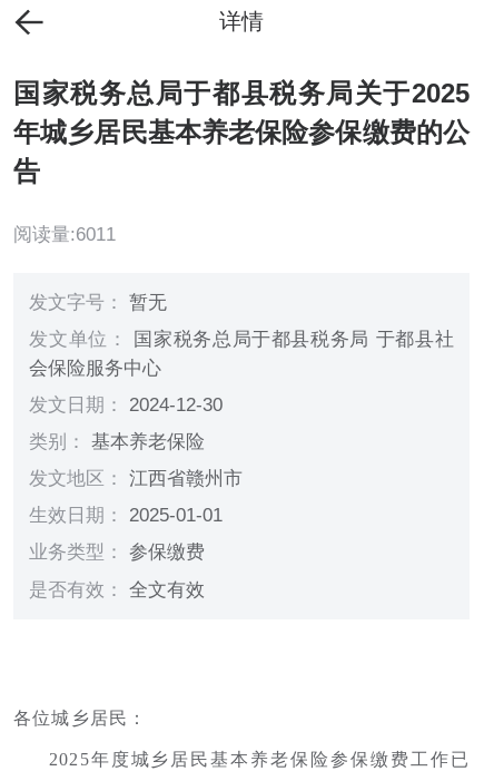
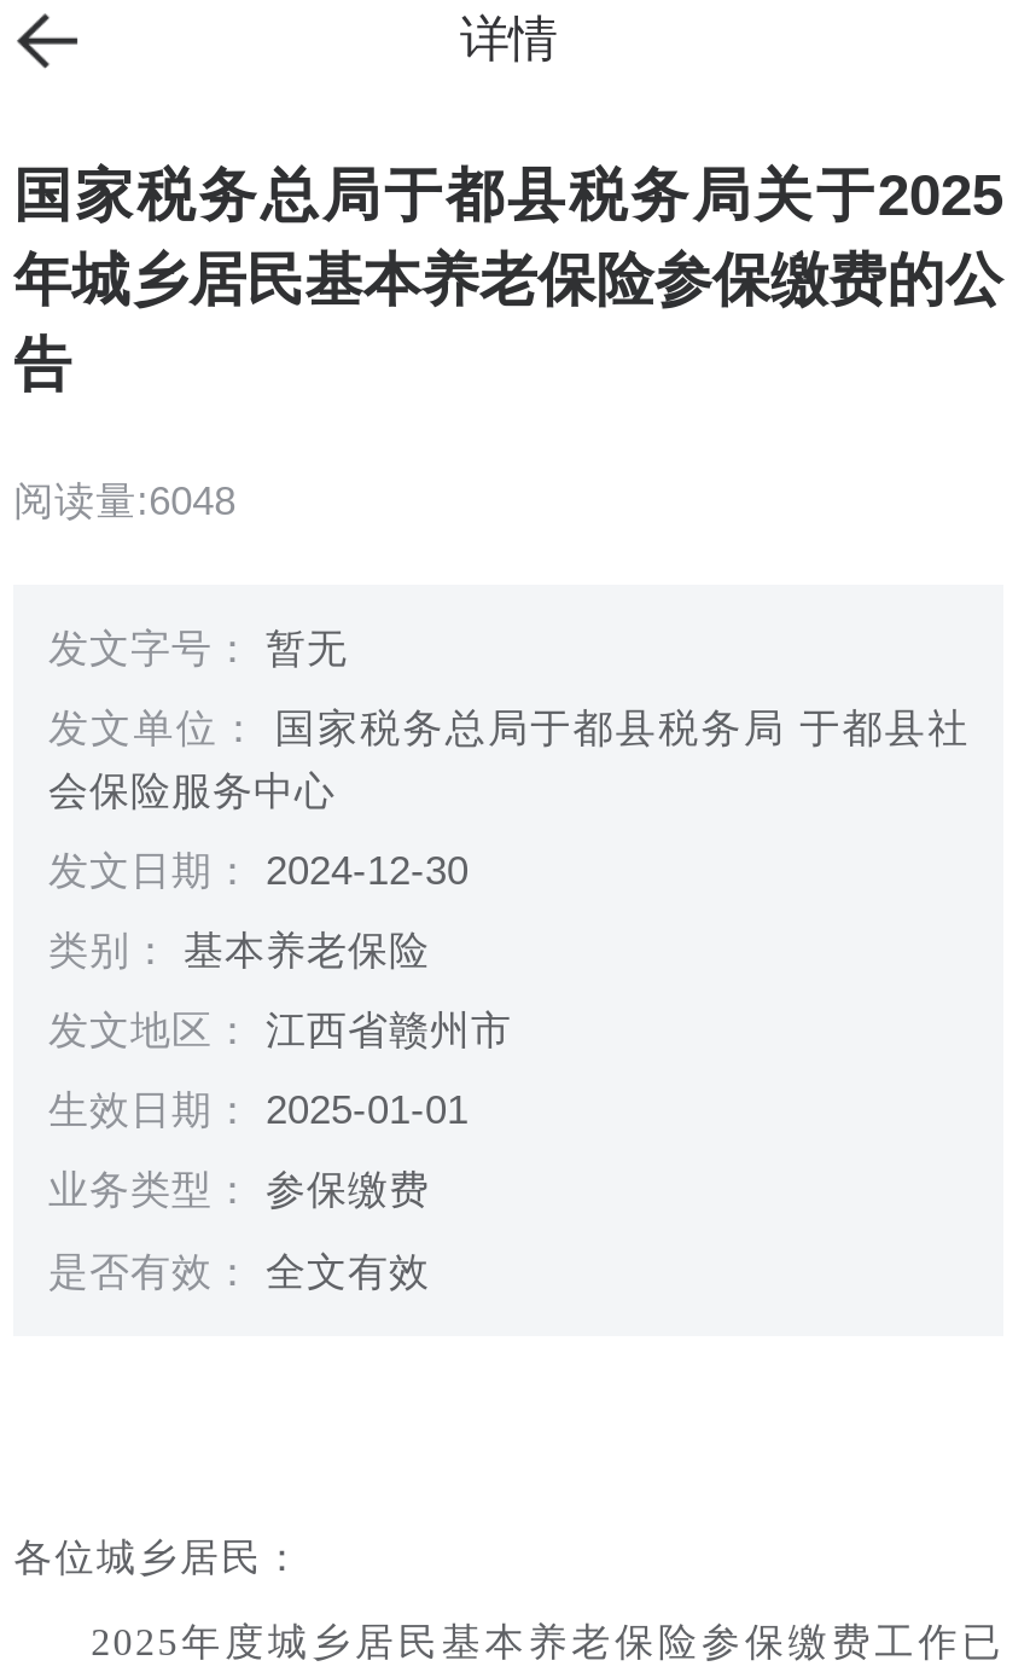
[13,223,116,245] 阅读量:6011 -> [14,477,236,523] 阅读量:6048

